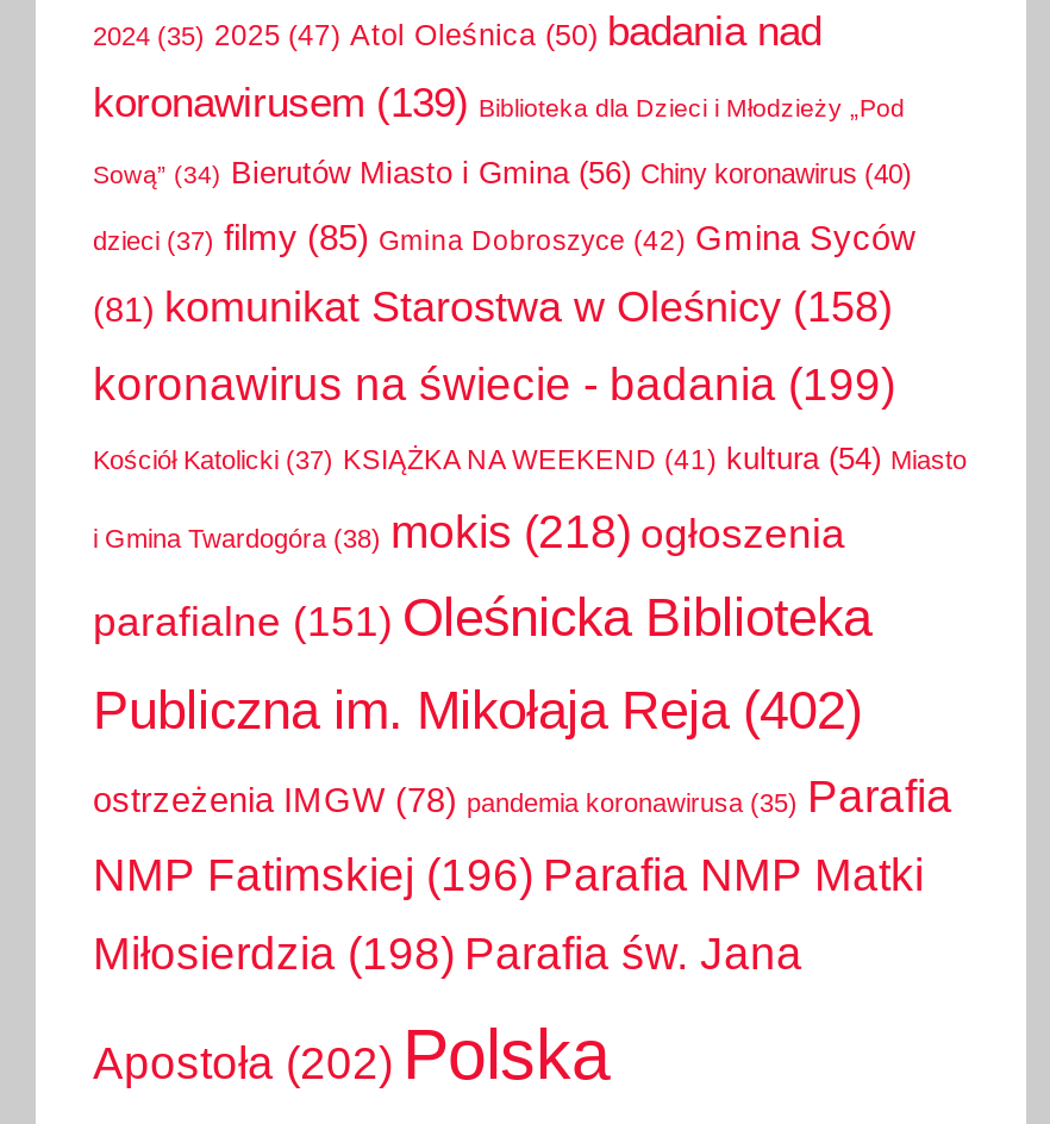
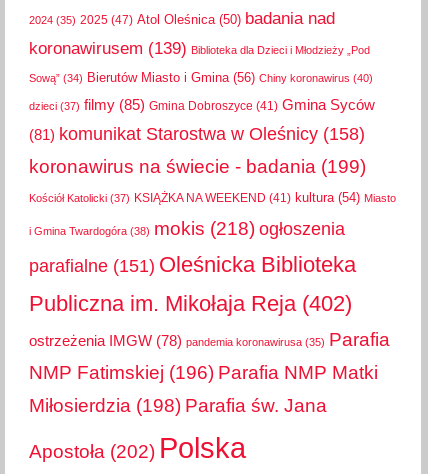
[93,225,917,265] dzieci (37) filmy (85) Gmina Dobroszyce (42) Gmina Syców -> [29,97,375,114] dzieci (37) filmy (85) Gmina Dobroszyce (41) Gmina Syców

